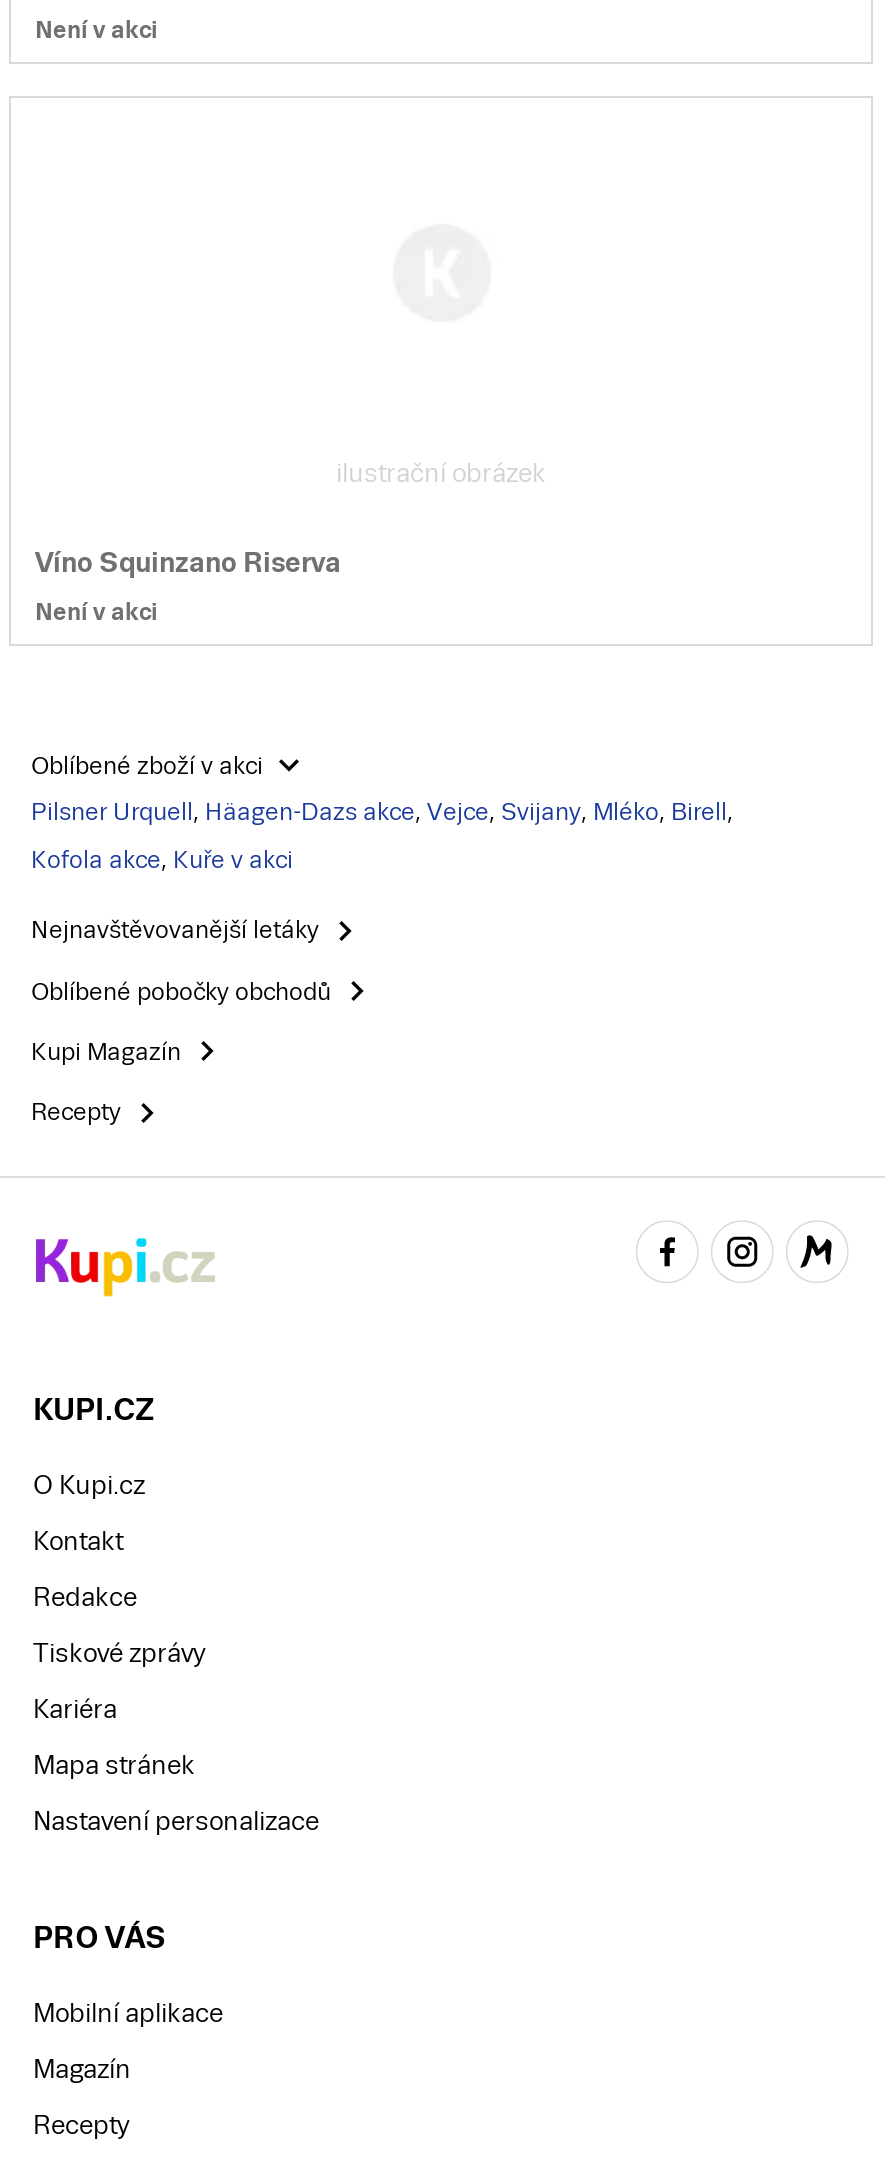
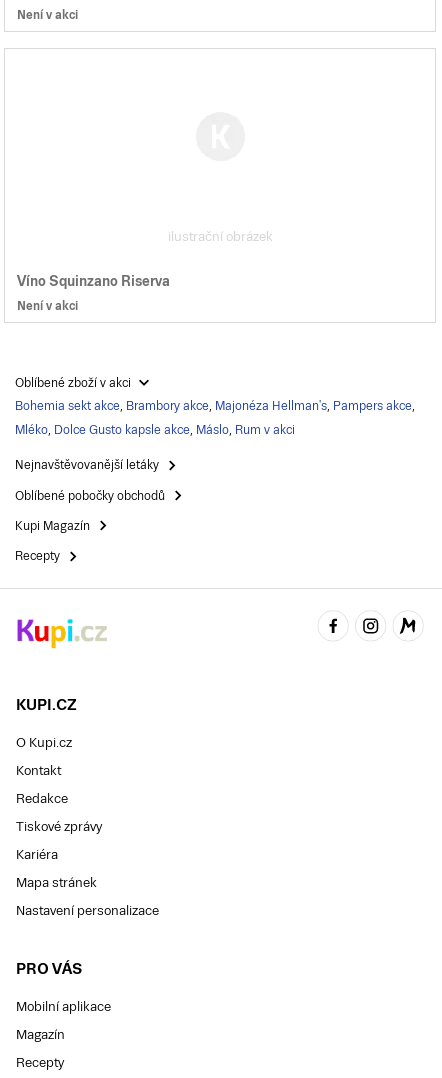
[31,799,733,827] Pilsner Urquell, Häagen-Dazs akce, Vejce, Svijany, Mléko, Birell, -> [15,399,415,413] Bohemia sekt akce, Brambory akce, Majonéza Hellman's, Pampers akce,
[31,847,293,875] Kofola akce, Kuře v akci -> [15,423,295,437] Mléko, Dolce Gusto kapsle akce, Máslo, Rum v akci

